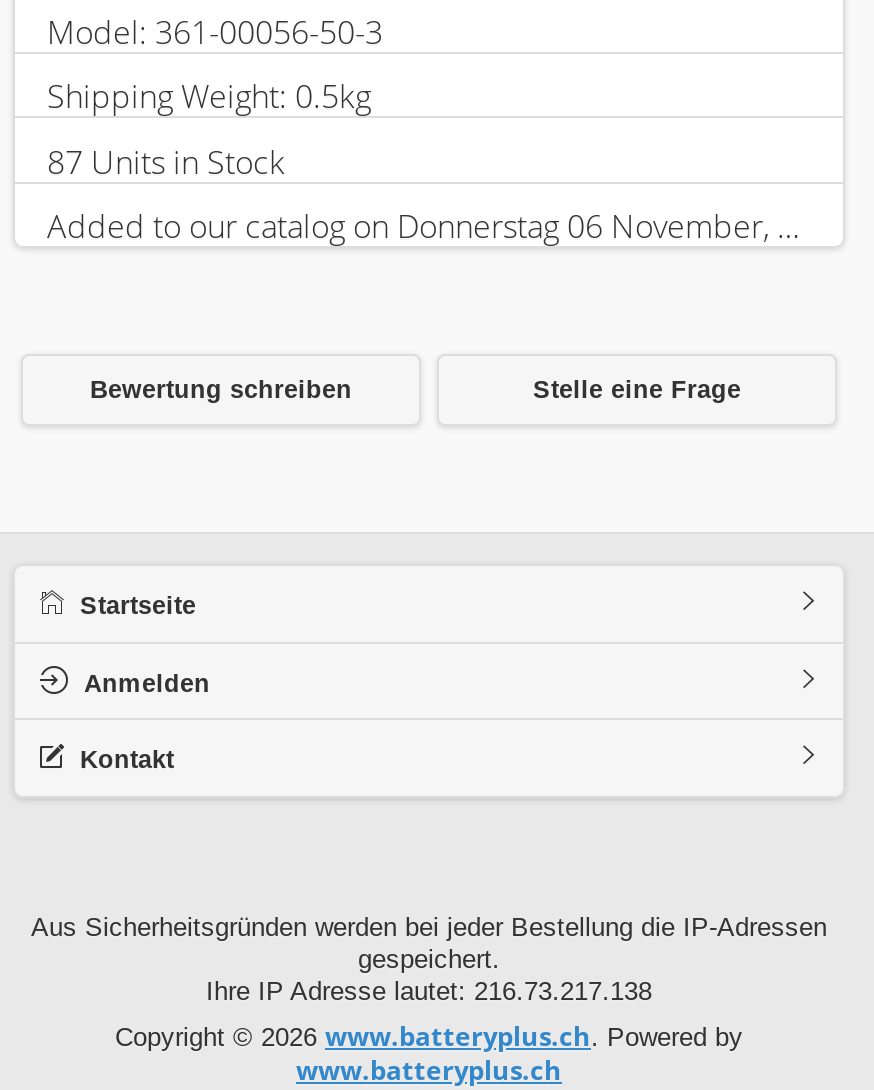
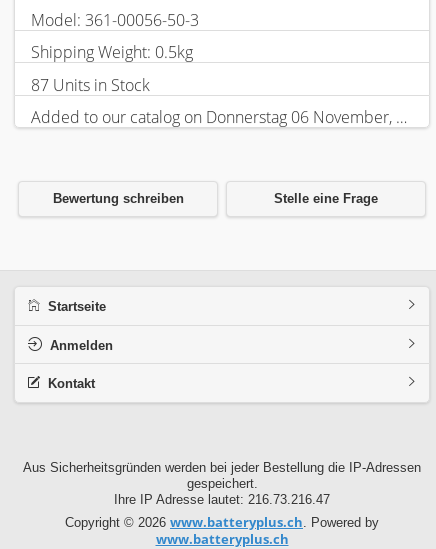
[206,976,652,1006] Ihre IP Adresse lautet: 216.73.217.138 -> [114,492,330,507] Ihre IP Adresse lautet: 216.73.216.47

